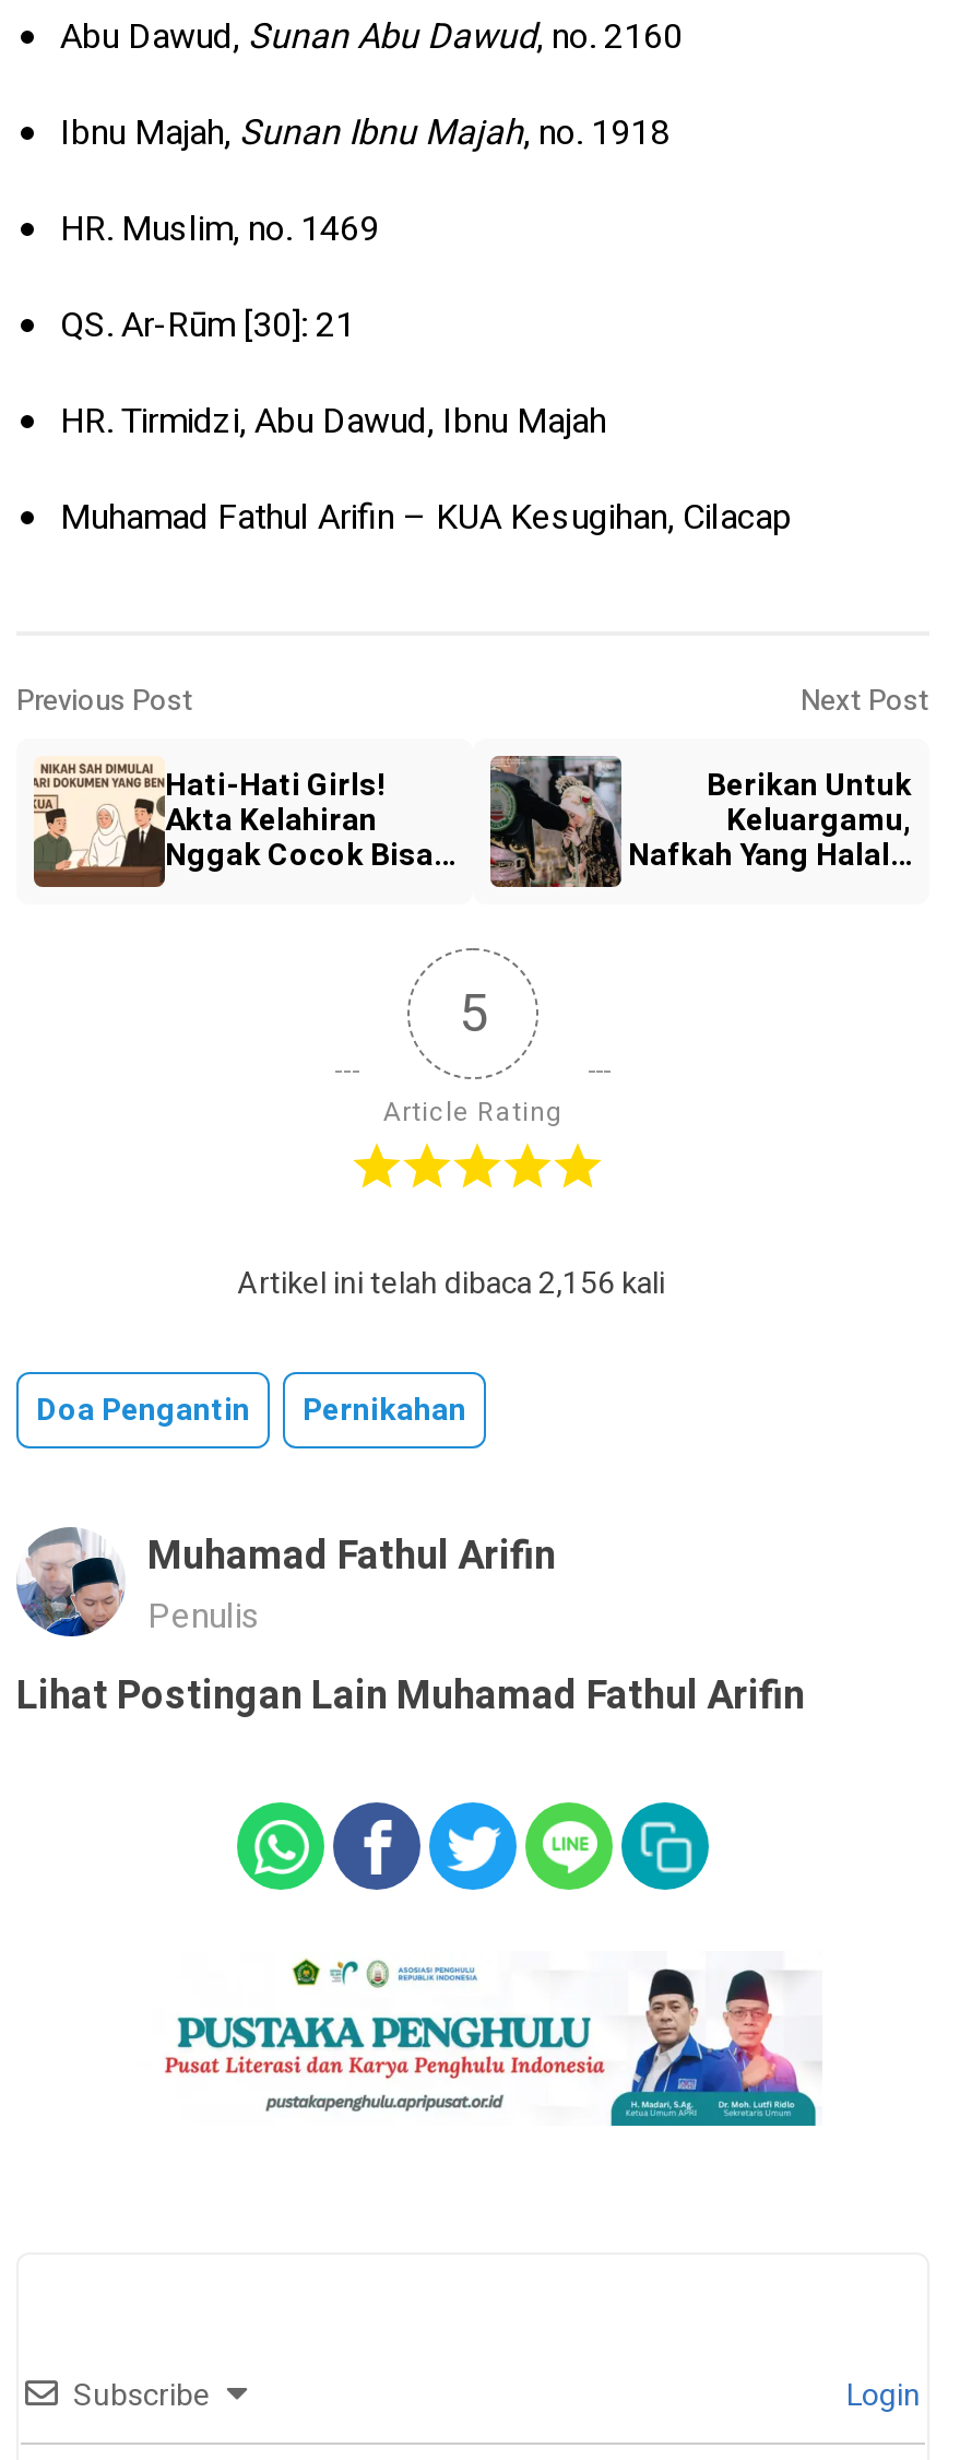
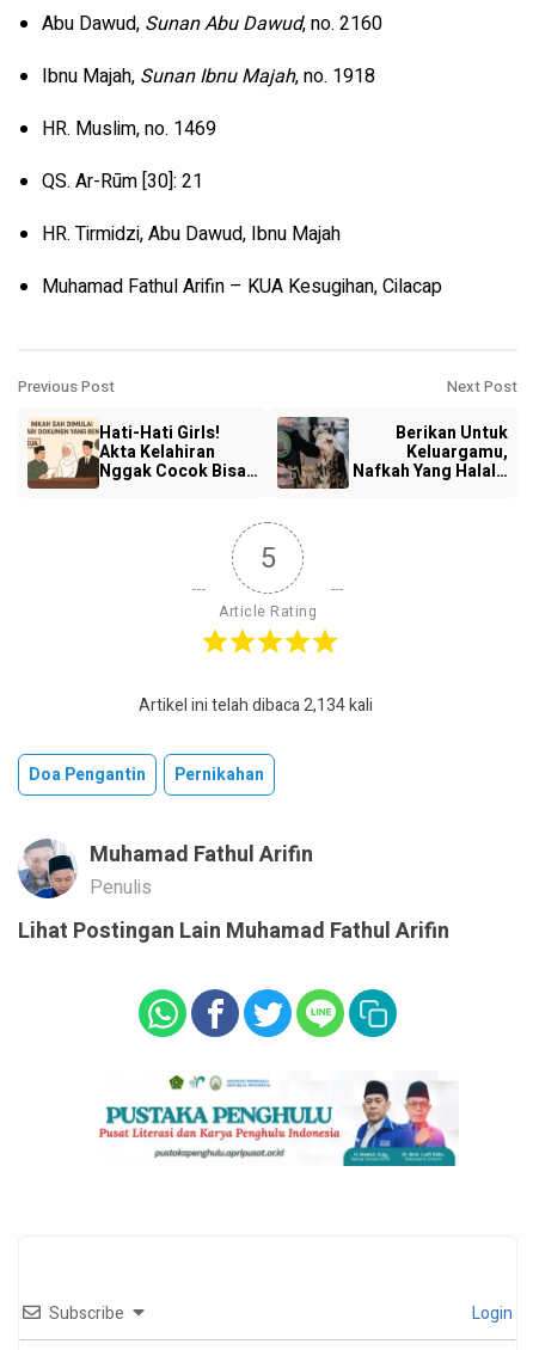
[237,1260,665,1306] Artikel ini telah dibaca 2,156 kali -> [139,693,373,718] Artikel ini telah dibaca 2,134 kali

